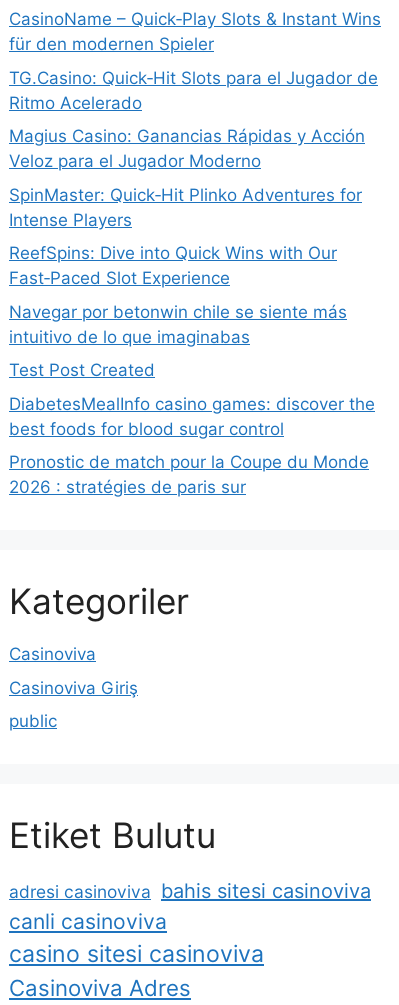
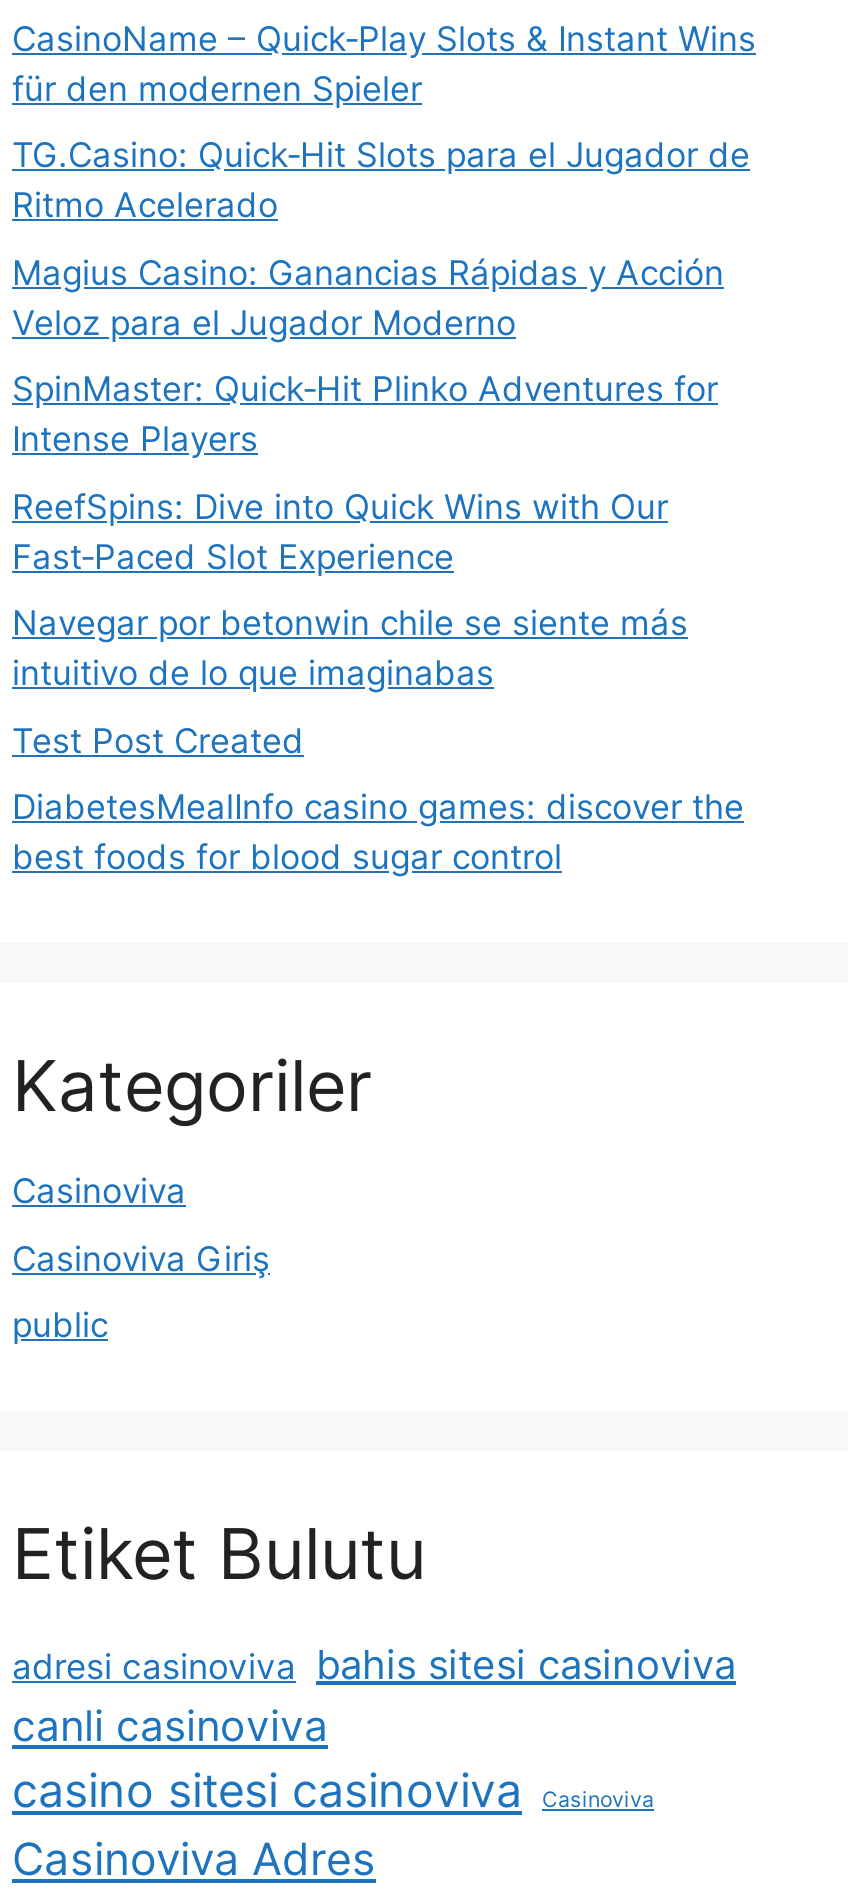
[9,452,369,497] Pronostic de match pour la Coupe du Monde | 2026 : stratégies de paris sur -> none
none -> [542,1787,654,1813] Casinoviva

